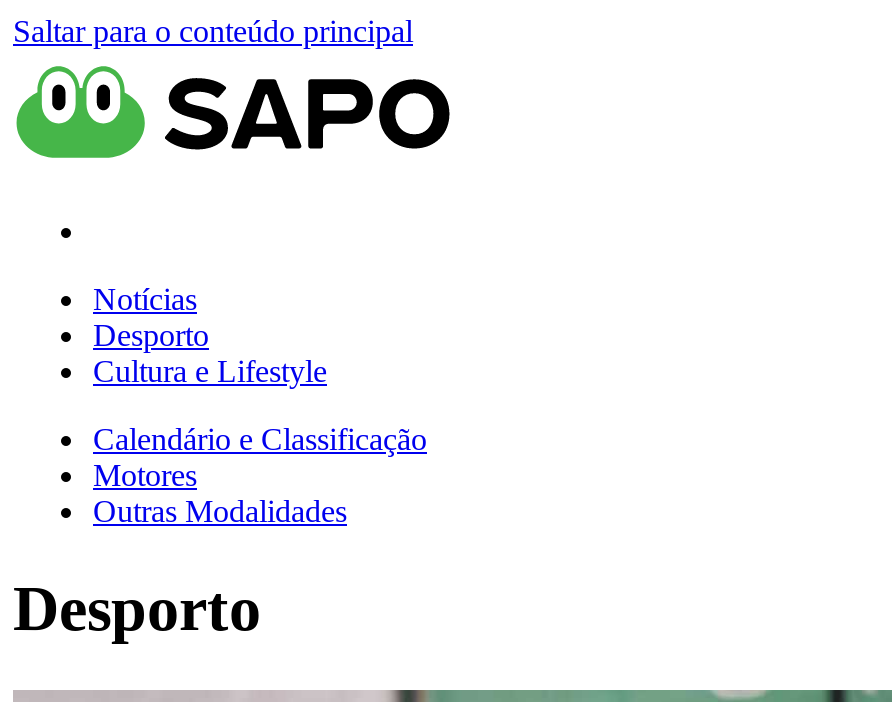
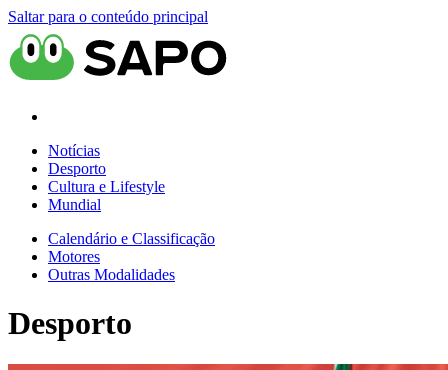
none -> [48,196,101,213] Mundial

